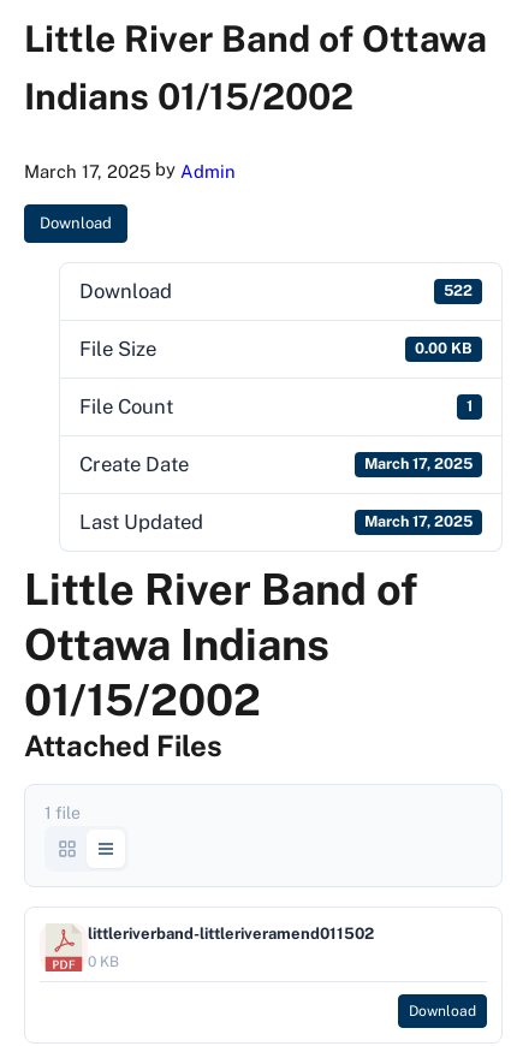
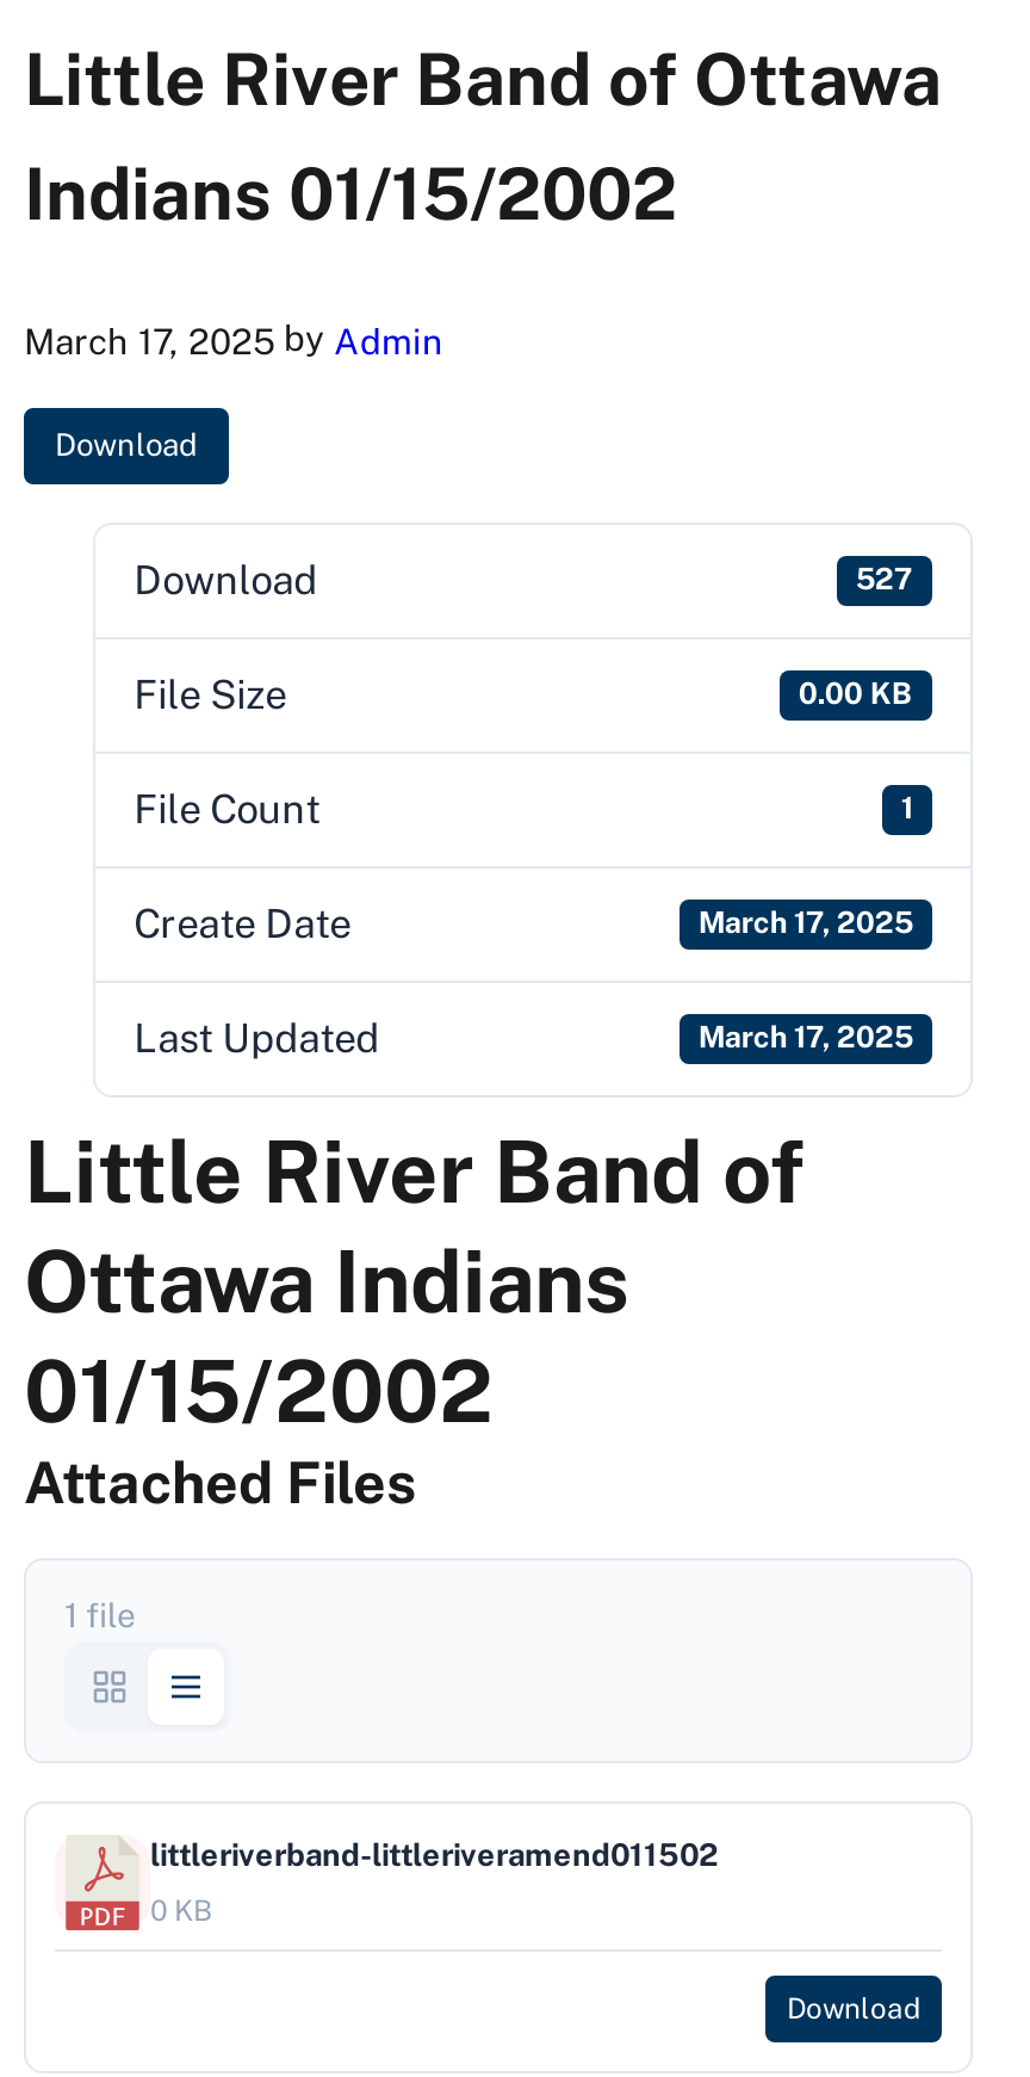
[444,282,472,300] 522 -> [856,561,913,597] 527

